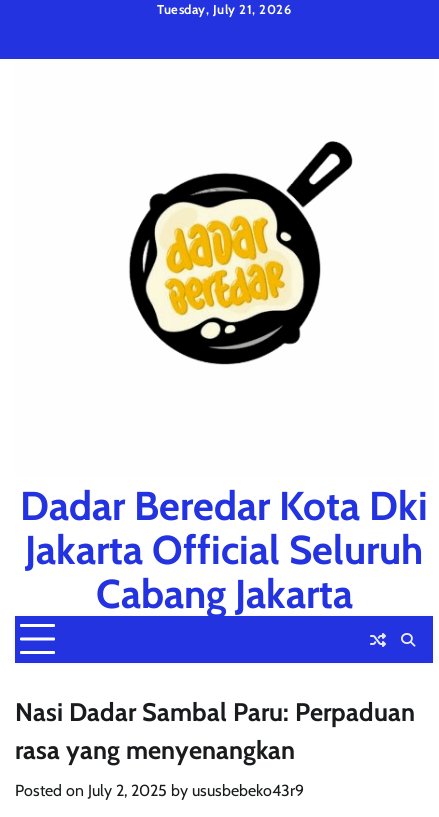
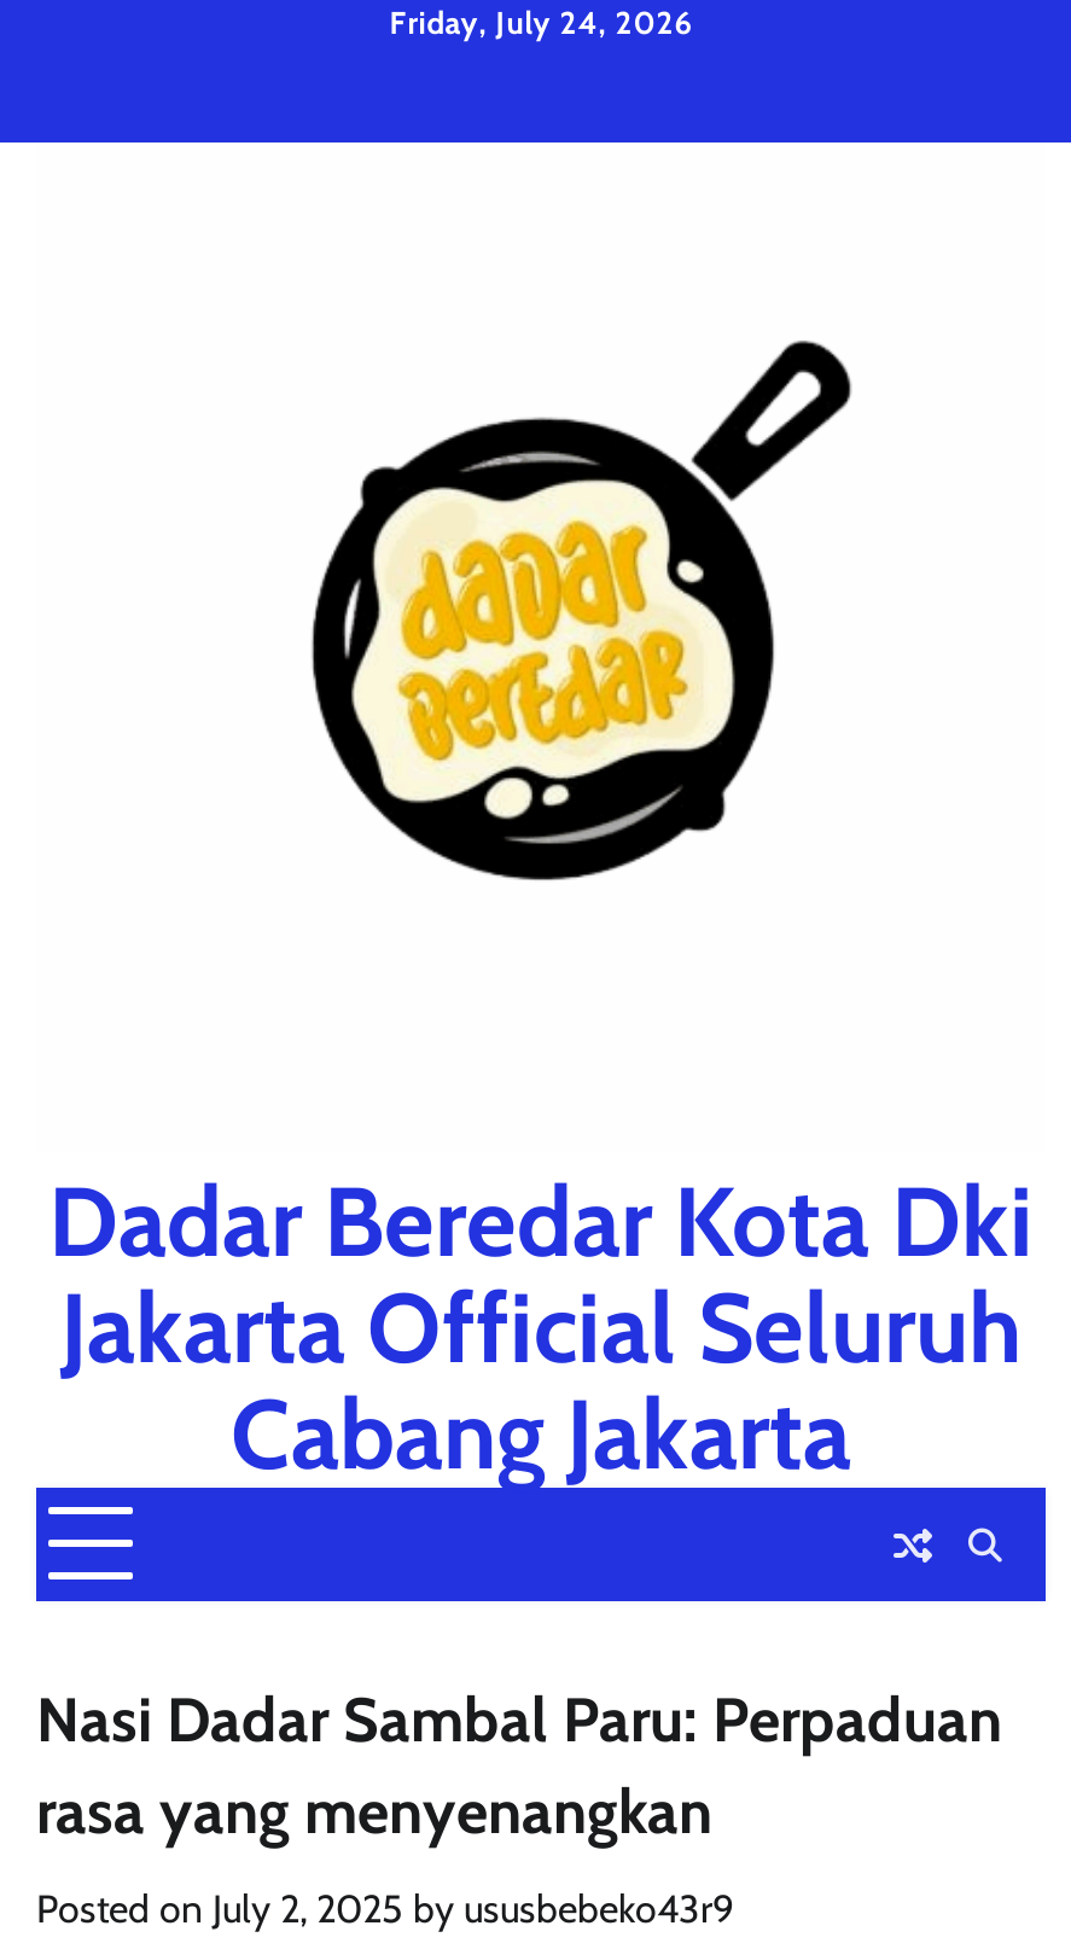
[157,2,291,17] Tuesday, July 21, 2026 -> [389,5,693,41] Friday, July 24, 2026

